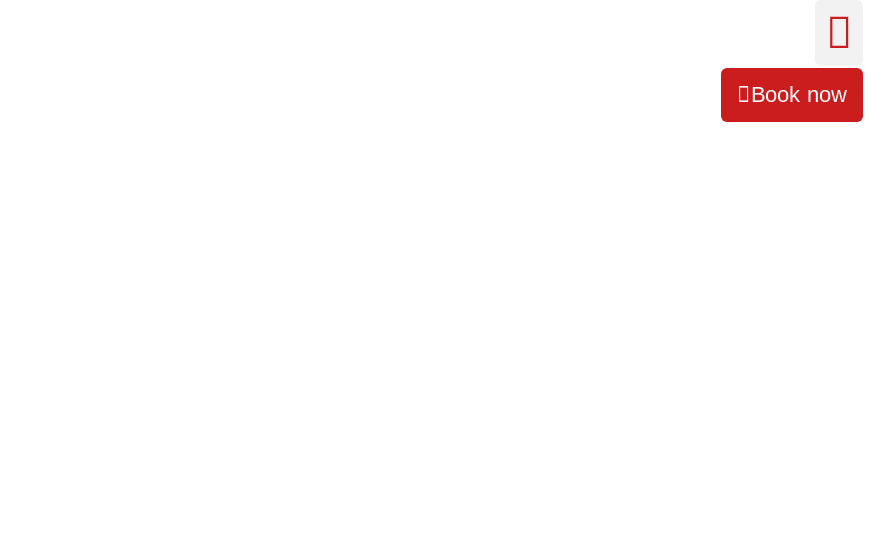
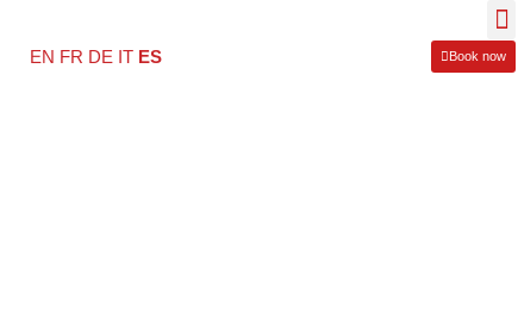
none -> [30,46,162,66] EN FR DE IT ES

